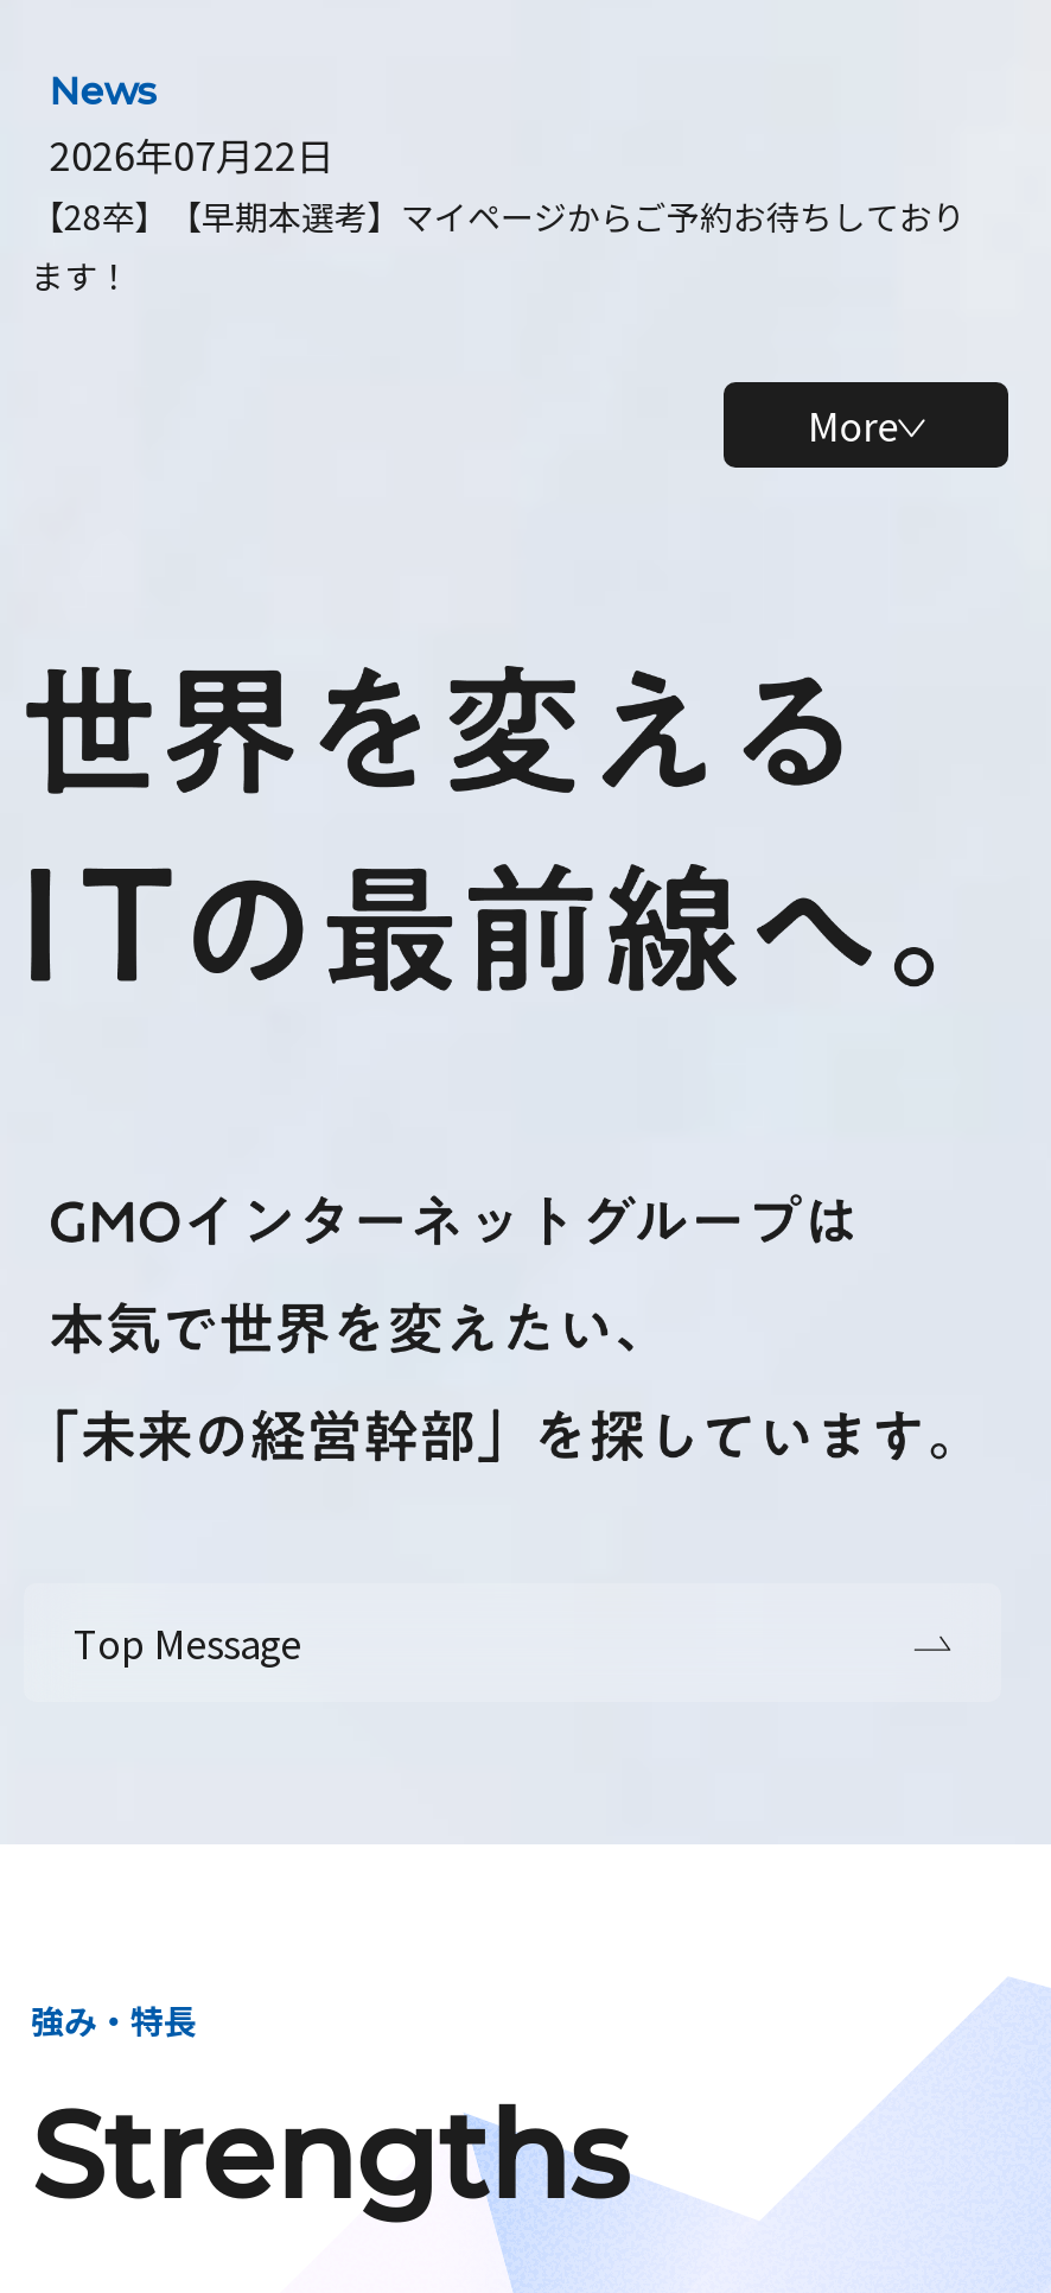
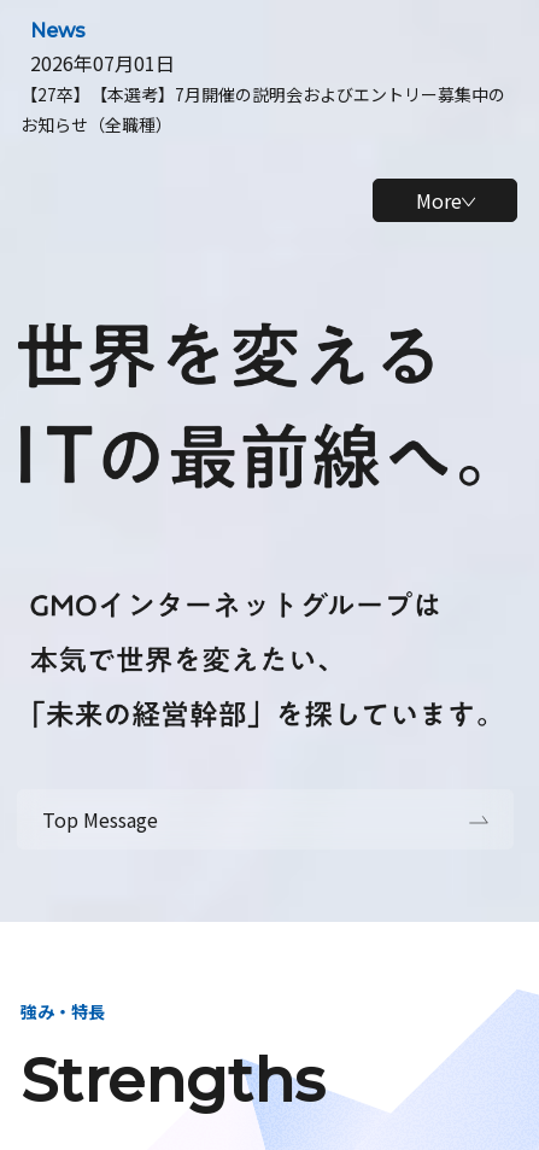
[31,126,965,299] 2026年07月22日 | 【28卒】【早期本選考】マイページからご予約お待ちしており | ます！ -> [20,48,505,136] 2026年07月01日 | 【27卒】【本選考】7月開催の説明会およびエントリー募集中の | お知らせ（全職種）

